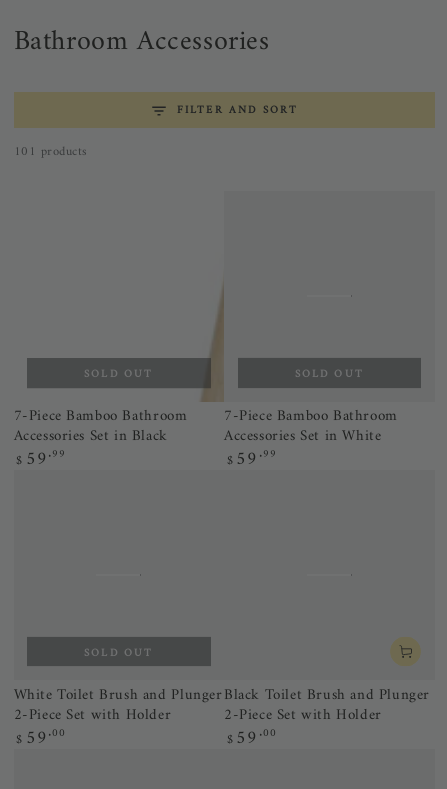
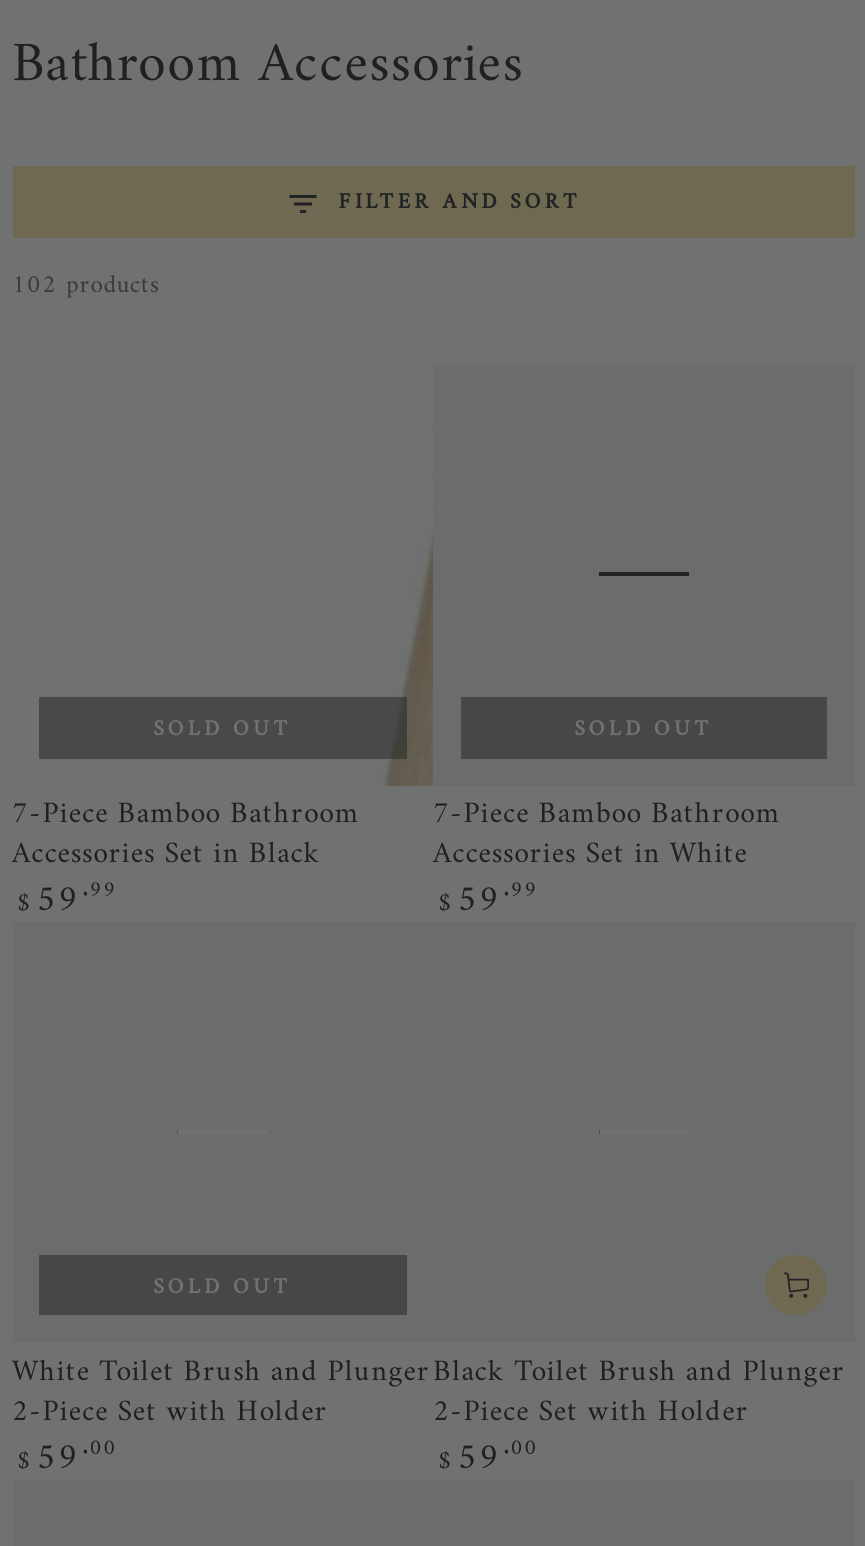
[13,141,88,163] 101 products -> [12,264,161,308] 102 products

